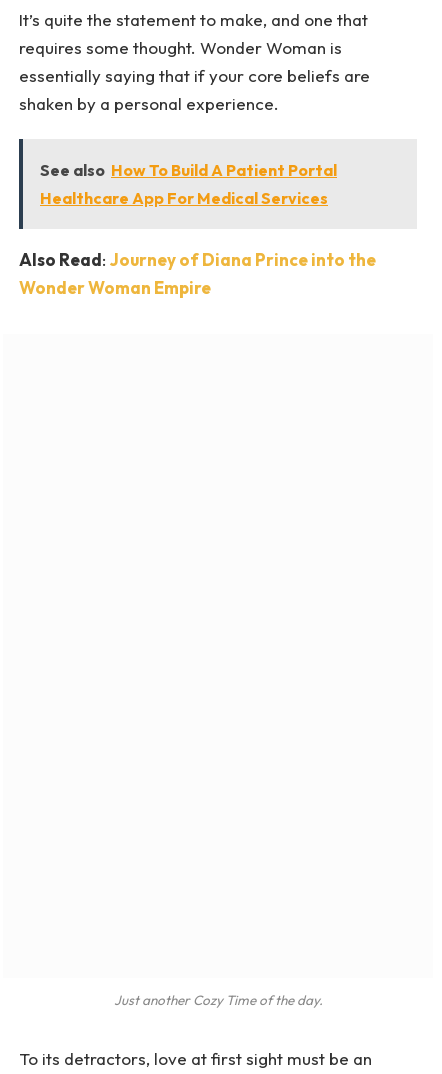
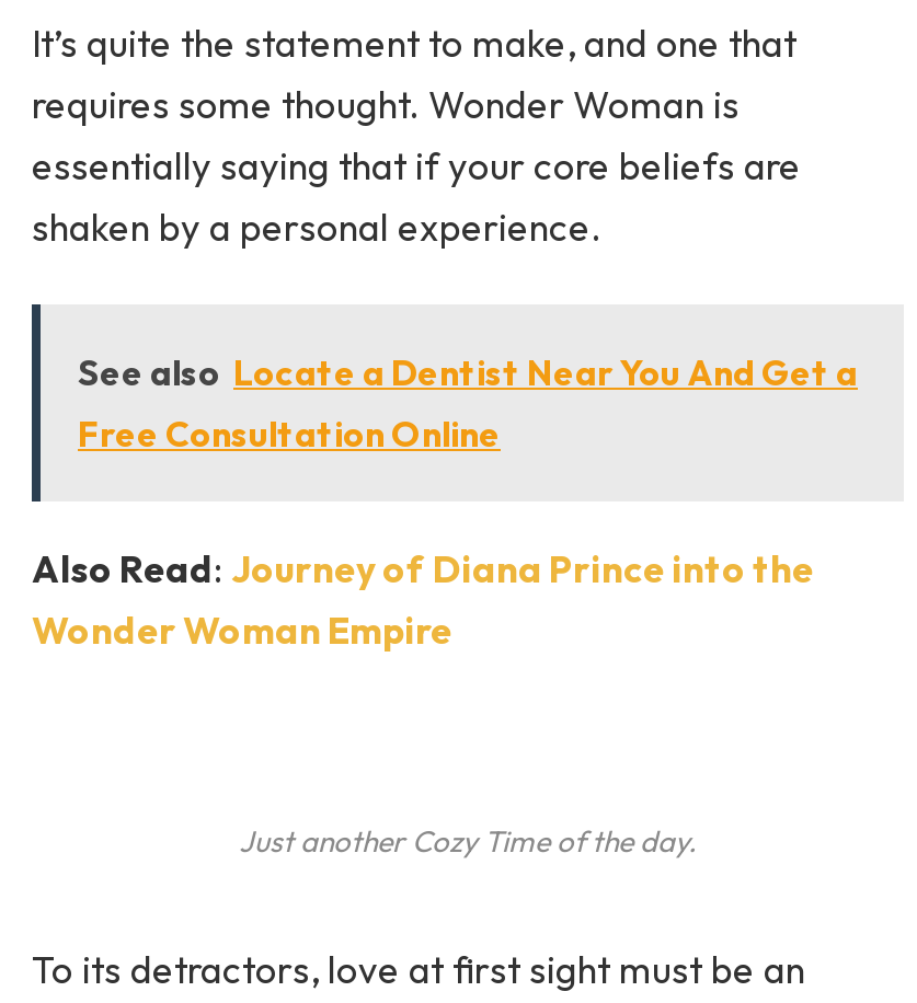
[40,160,337,208] See also How To Build A Patient Portal | Healthcare App For Medical Services -> [78,350,858,455] See also Locate a Dentist Near You And Get a | Free Consultation Online

